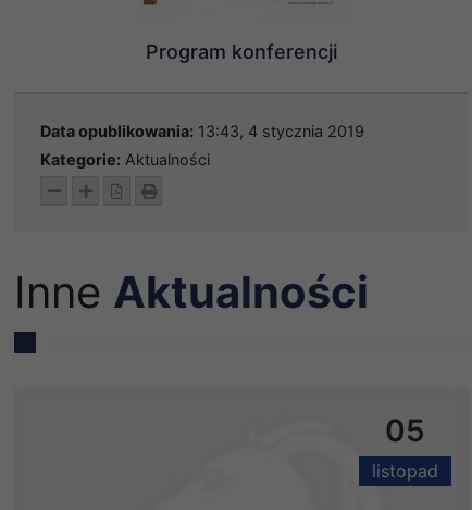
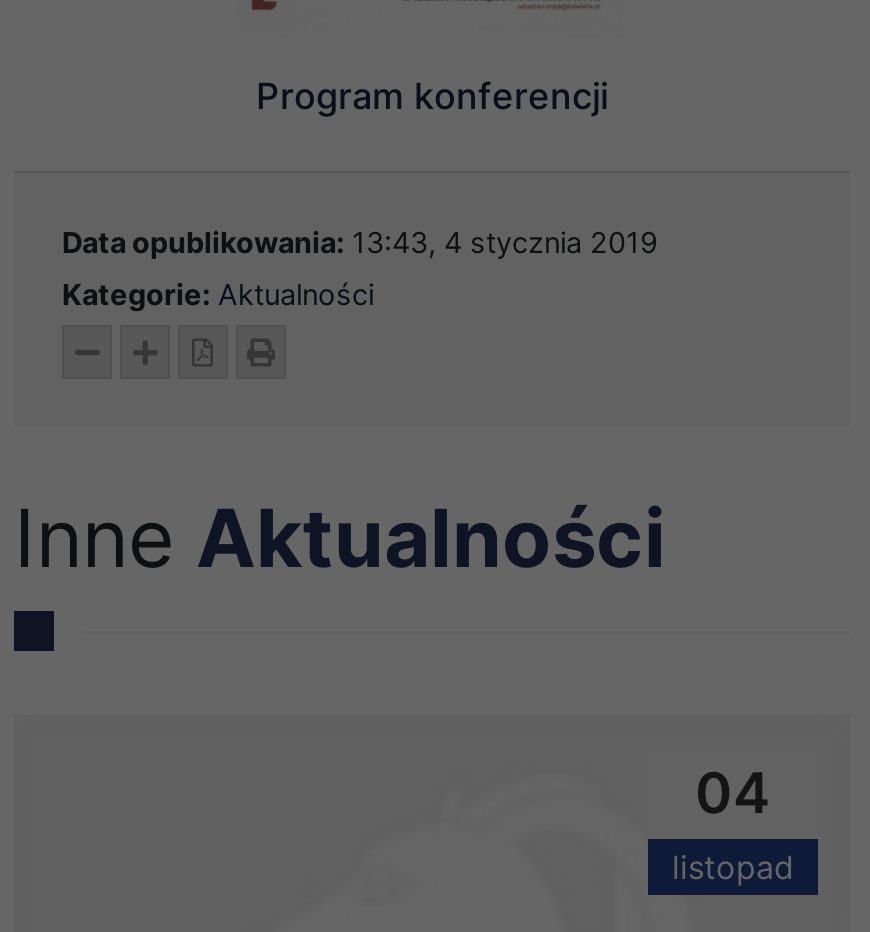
[385,412,425,449] 05 -> [695,758,771,826] 04

